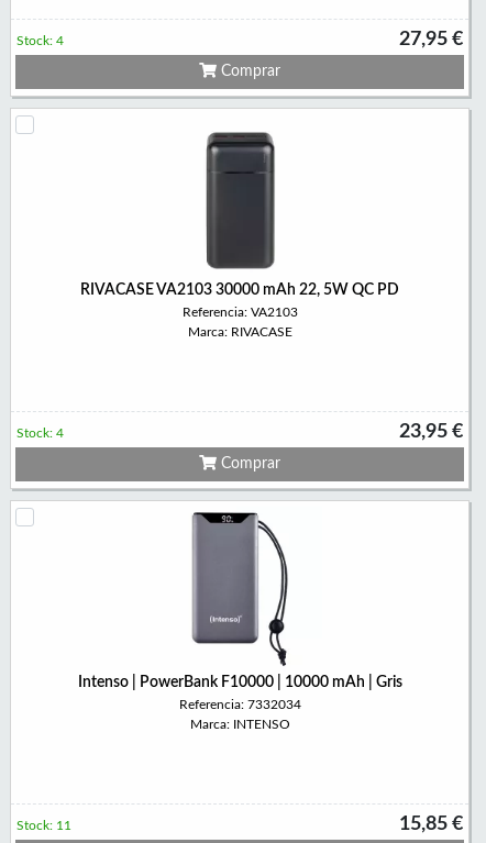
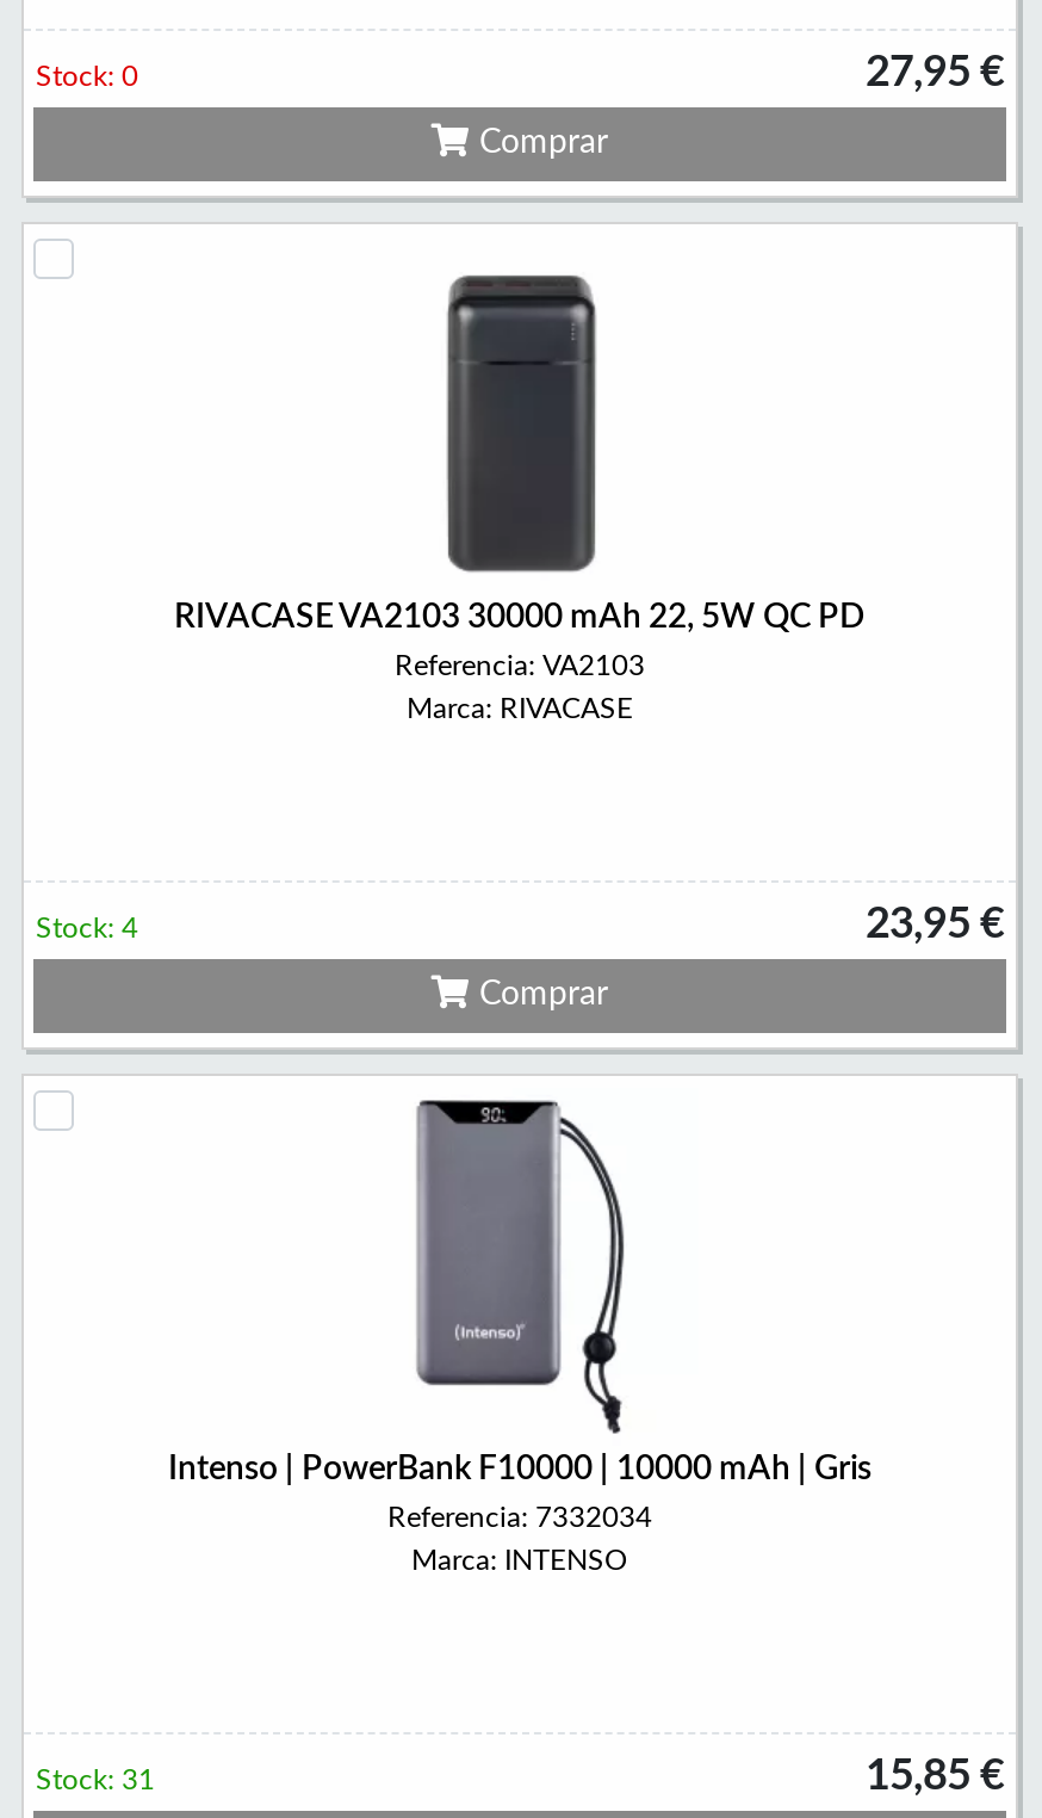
[16,34,64,47] Stock: 4 -> [36,62,138,91] Stock: 0
[16,819,71,832] Stock: 11 -> [36,1766,155,1794] Stock: 31

